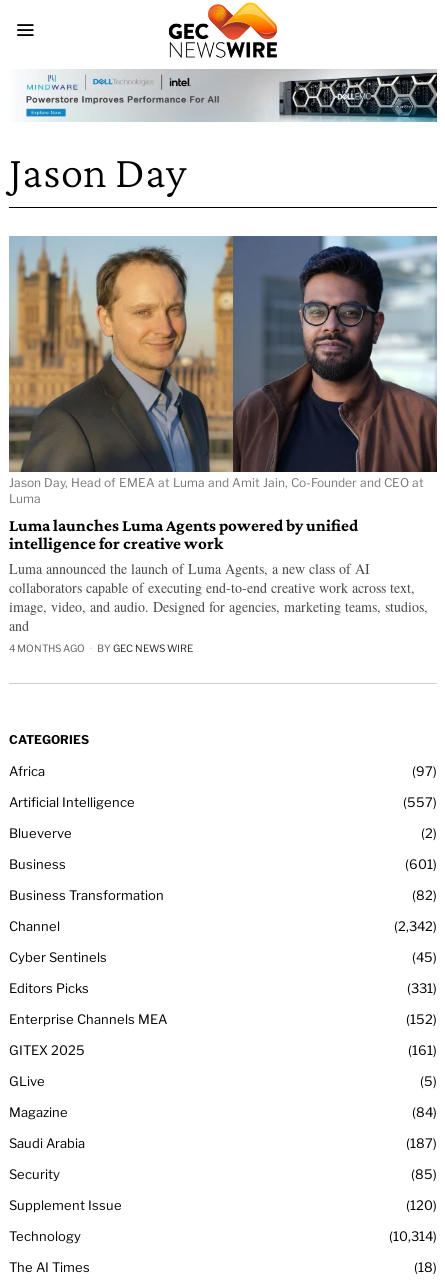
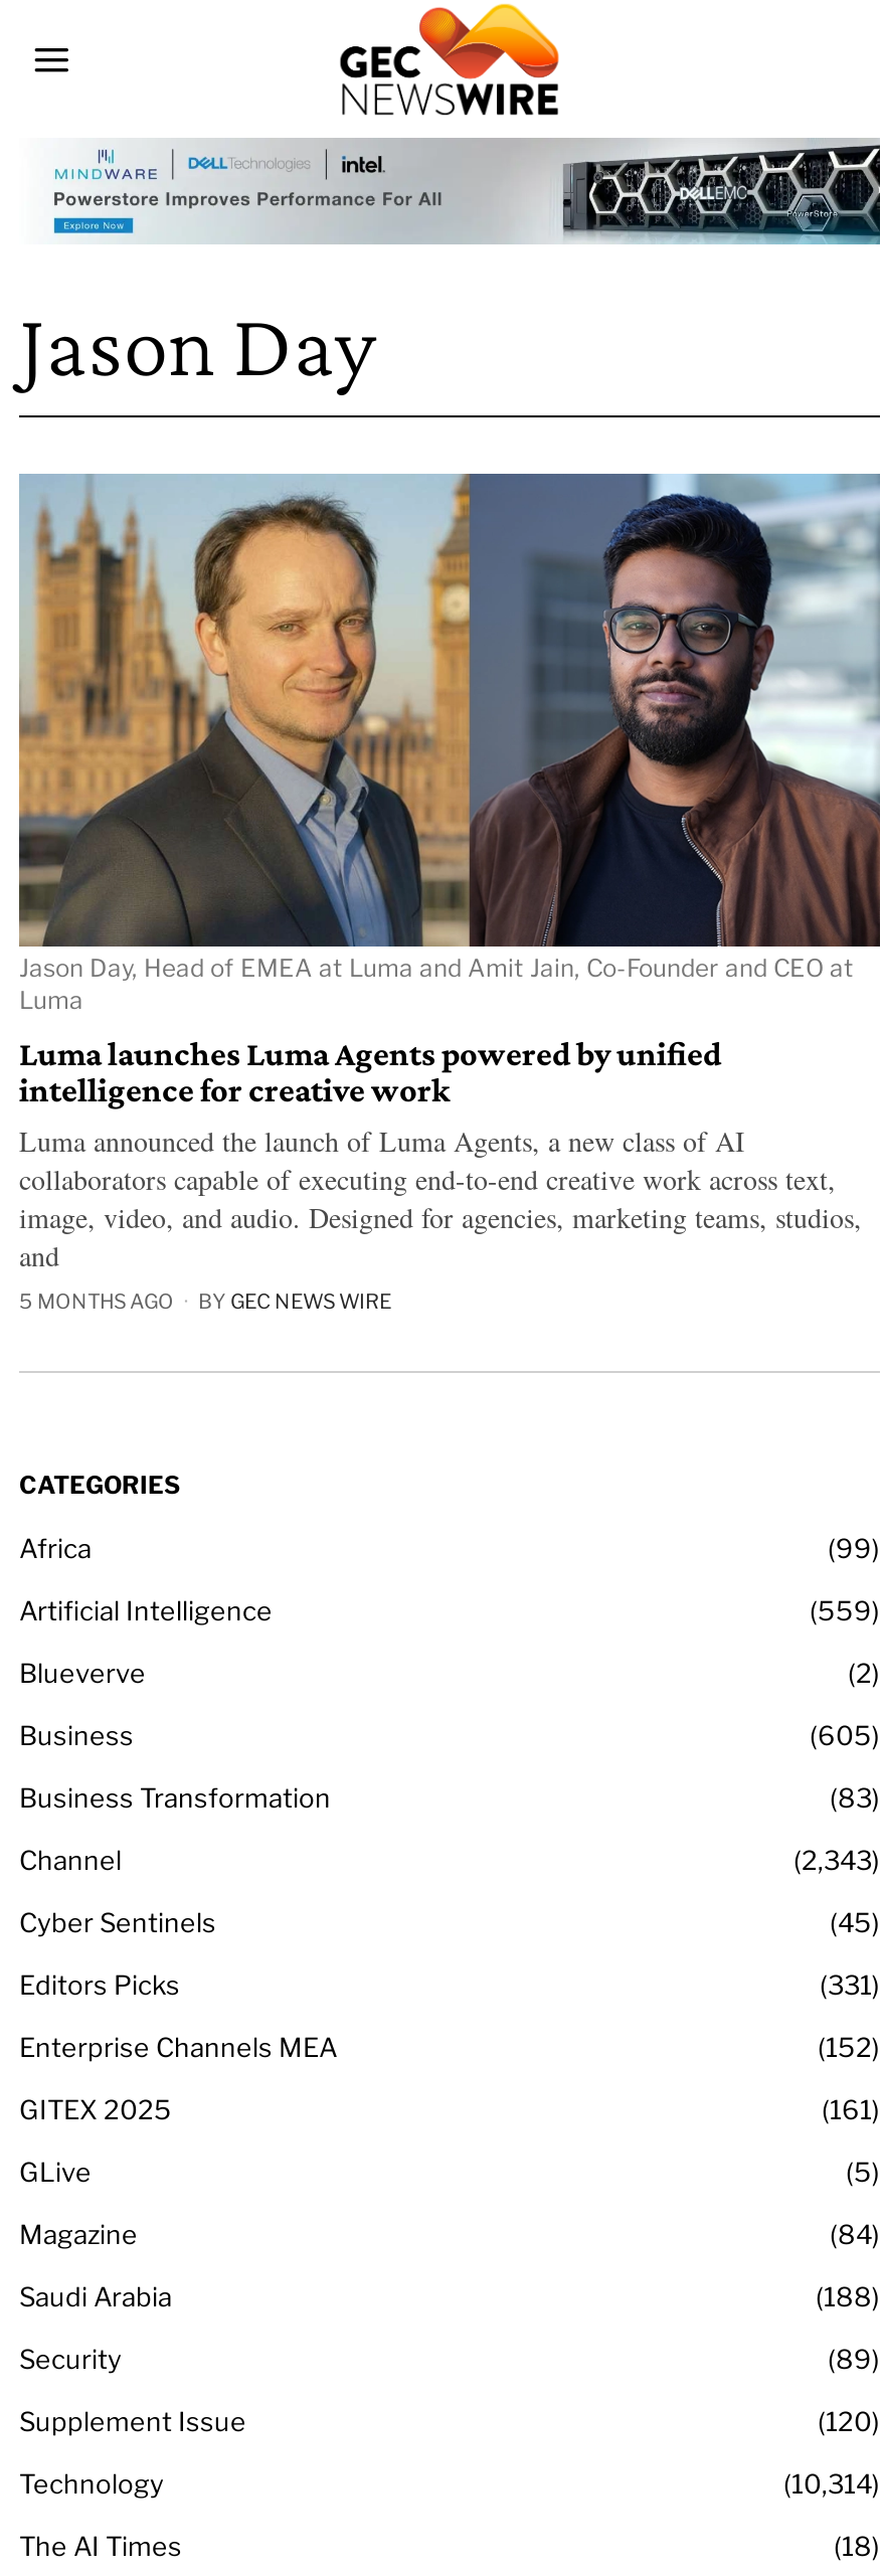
[9,642,193,654] 4 MONTHS AGO BY GEC NEWS WIRE -> [19,1289,391,1313] 5 MONTHS AGO BY GEC NEWS WIRE
[416,763,433,779] 97 -> [836,1533,872,1565] 99
[407,794,433,810] 557 -> [818,1595,872,1627] 559
[409,856,433,872] 601 -> [818,1720,872,1752] 605
[416,887,433,903] 82 -> [838,1782,872,1814] 83
[398,918,433,934] 2,342 -> [802,1844,872,1877] 2,343
[410,1135,433,1151] 187 -> [824,2281,872,2313] 188
[415,1166,433,1182] 85 -> [836,2343,872,2375] 89

